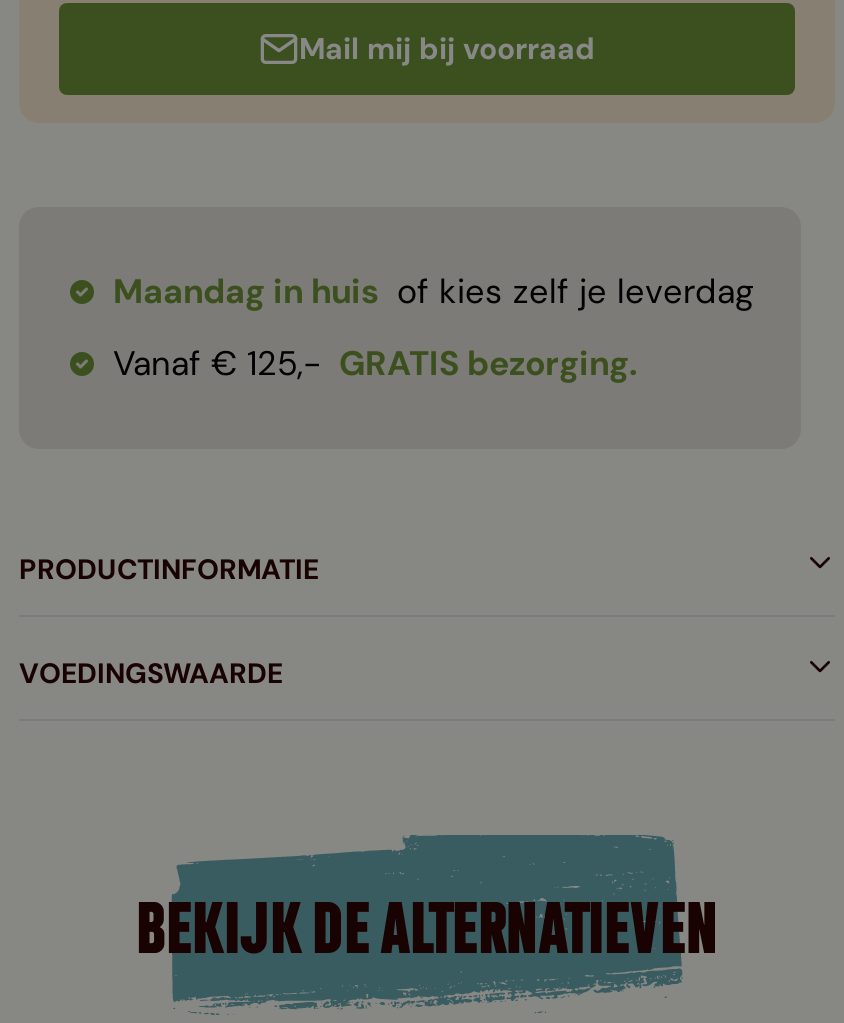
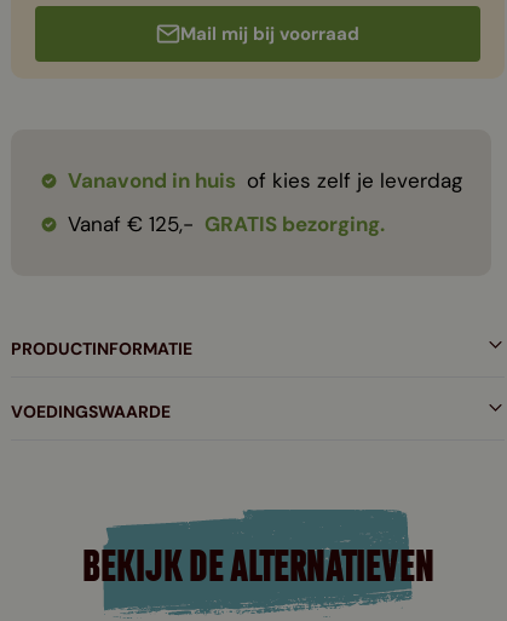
[113,269,753,313] Maandag in huis of kies zelf je leverdag -> [68,167,462,194] Vanavond in huis of kies zelf je leverdag

